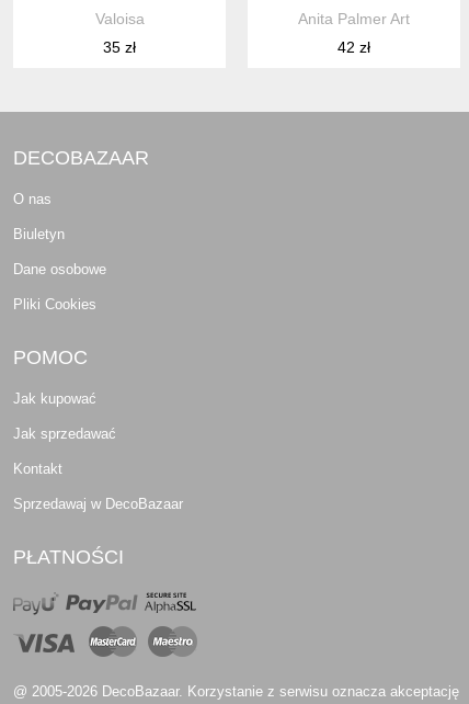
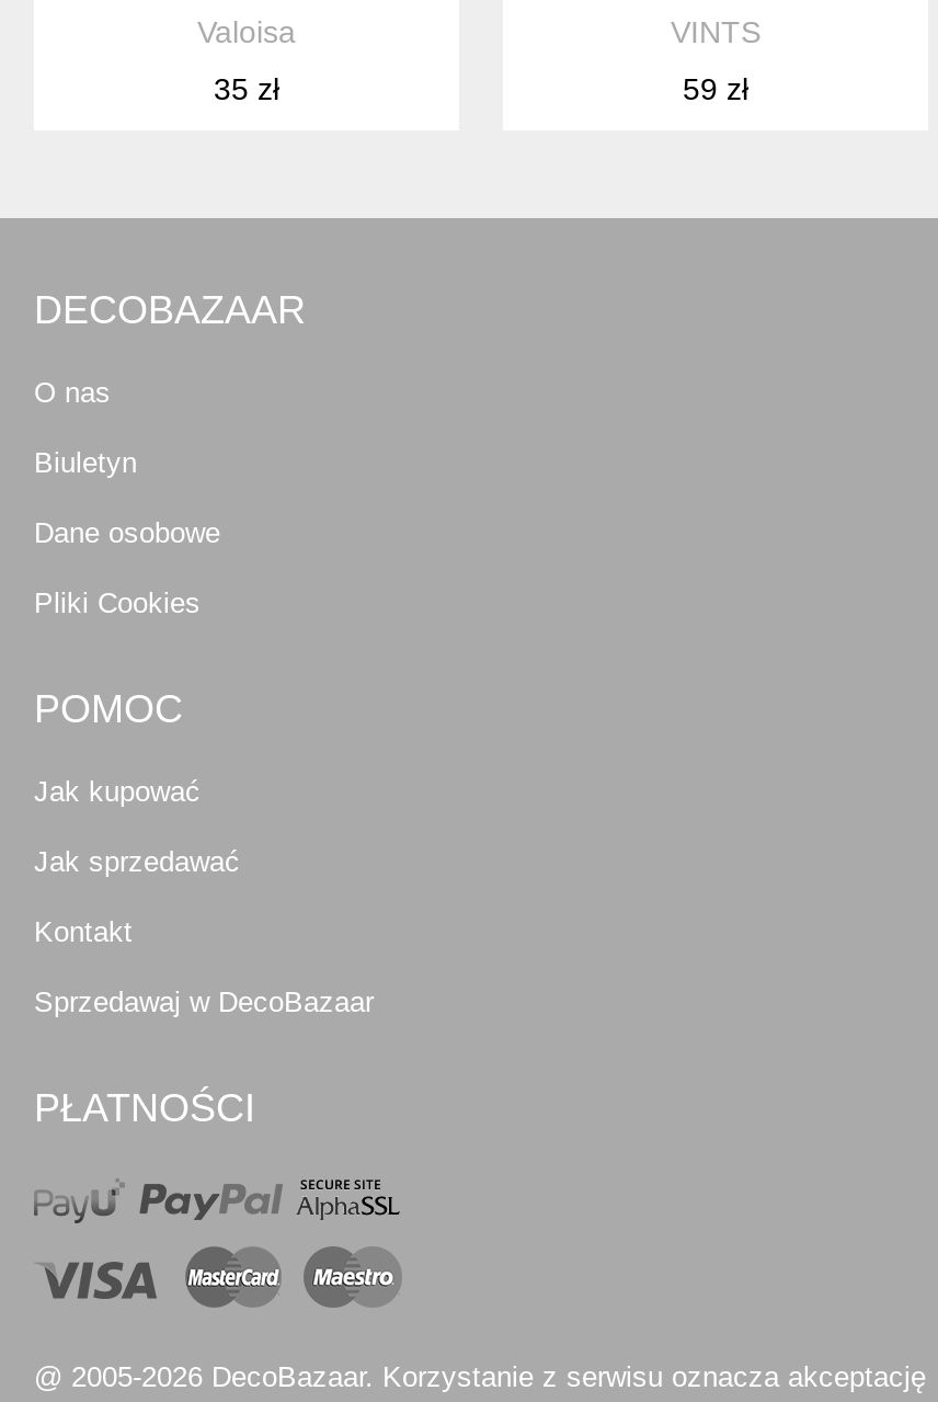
[298,10,410,28] Anita Palmer Art -> [671,15,760,50] VINTS
[338,39,370,56] 42 zł -> [683,72,748,107] 59 zł

